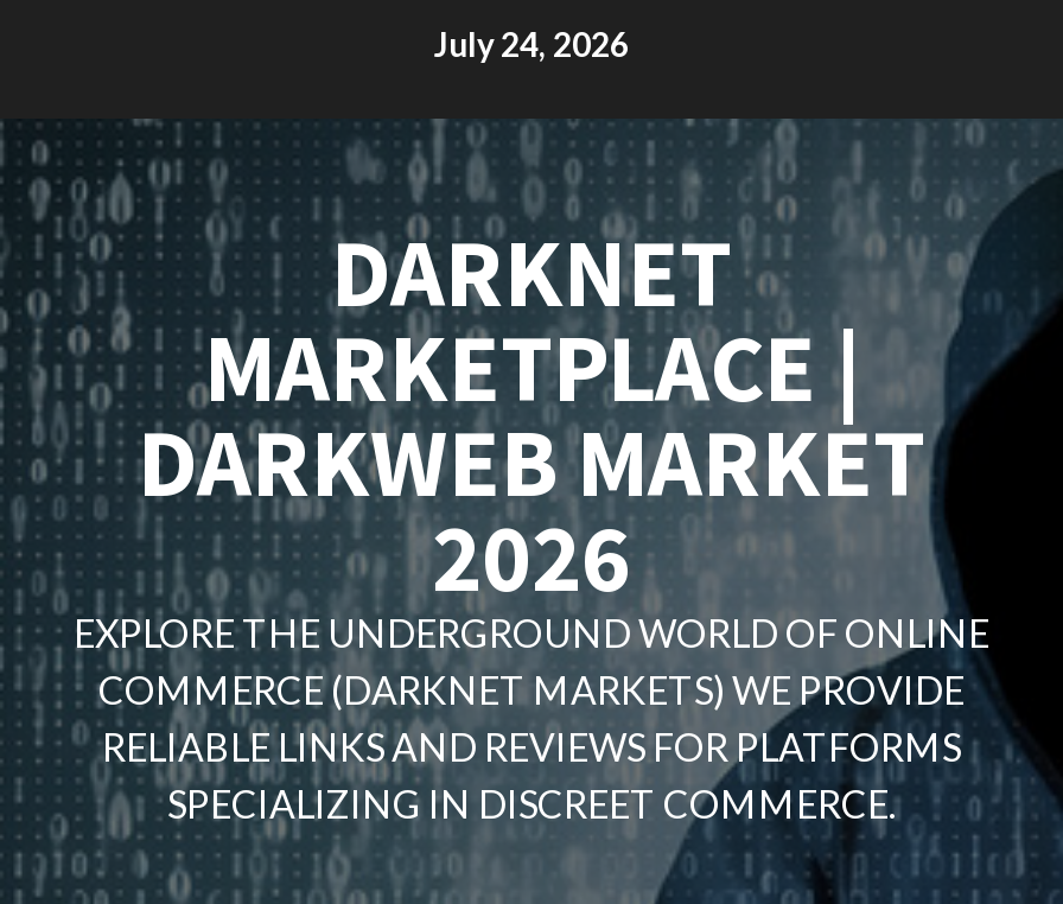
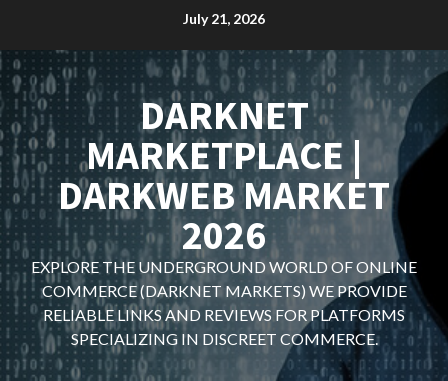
[434,23,629,63] July 24, 2026 -> [183,9,265,26] July 21, 2026

